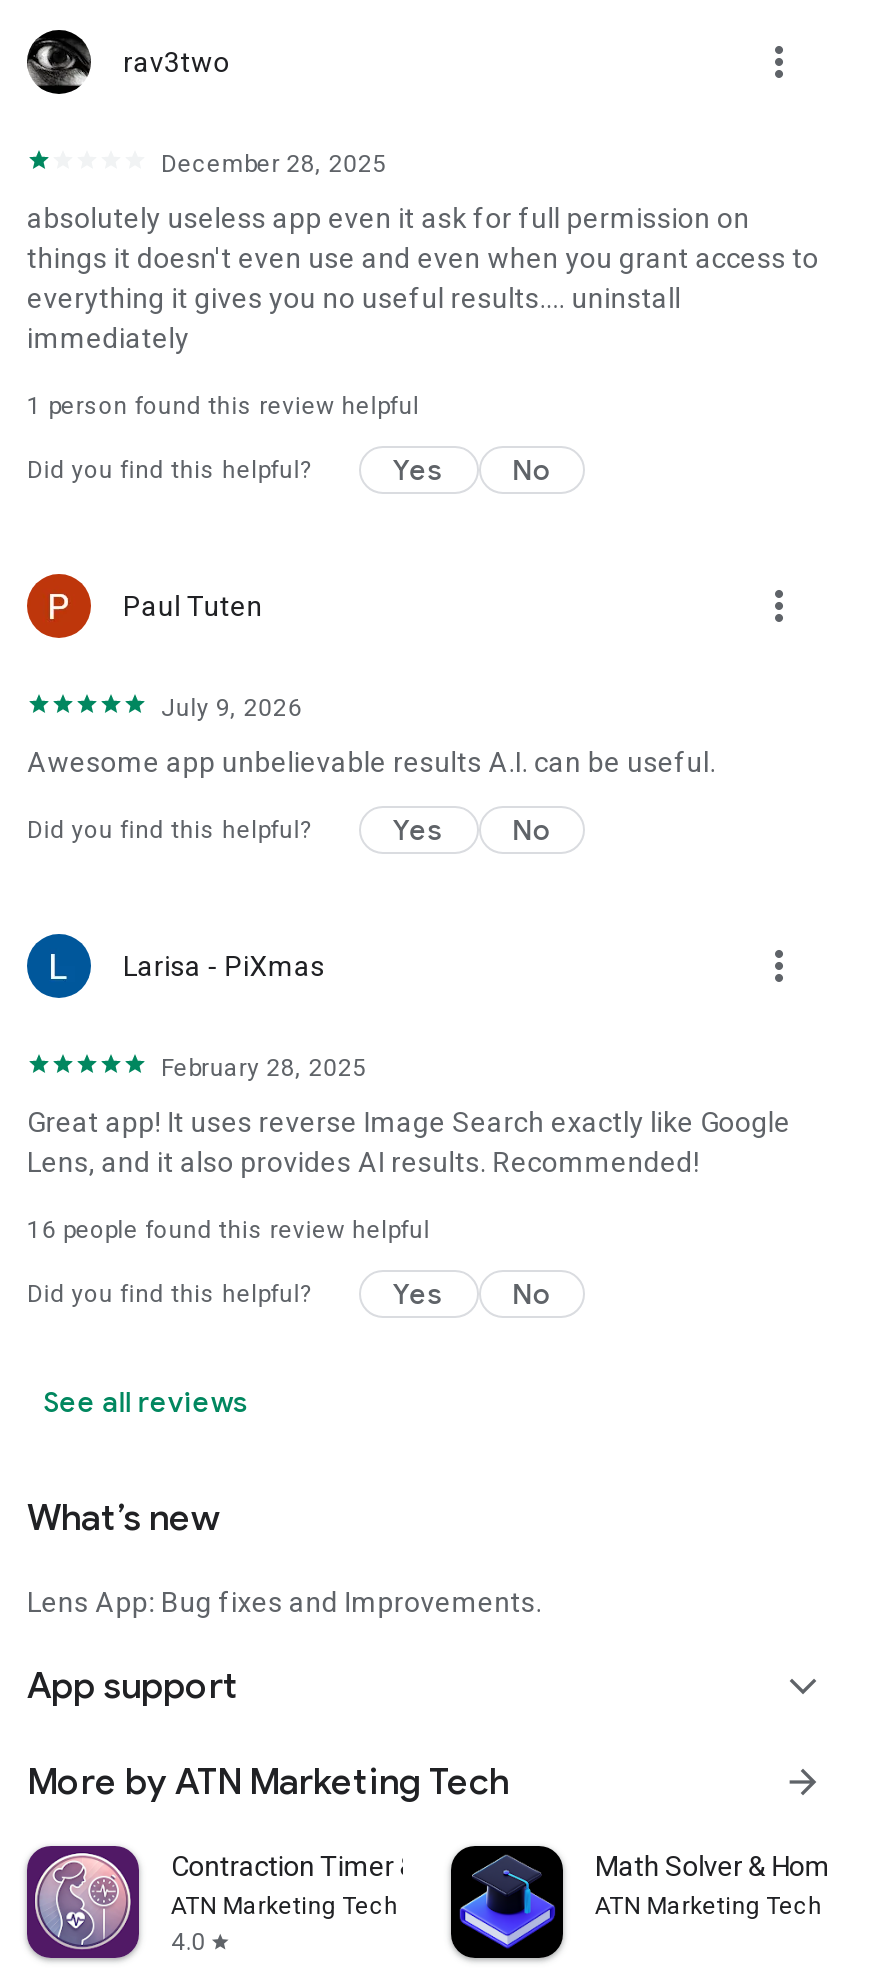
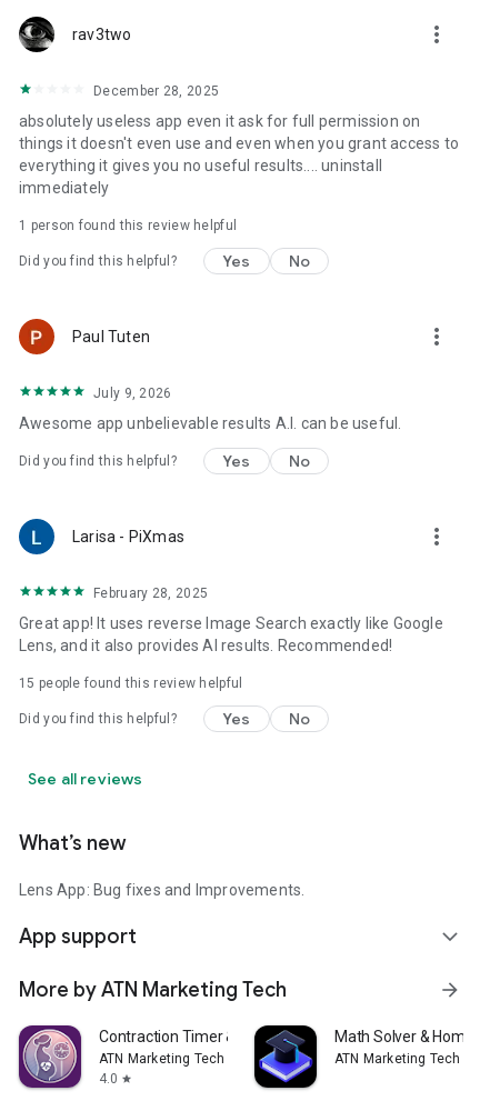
[27,1216,430,1244] 16 people found this review helpful -> [19,675,243,691] 15 people found this review helpful

